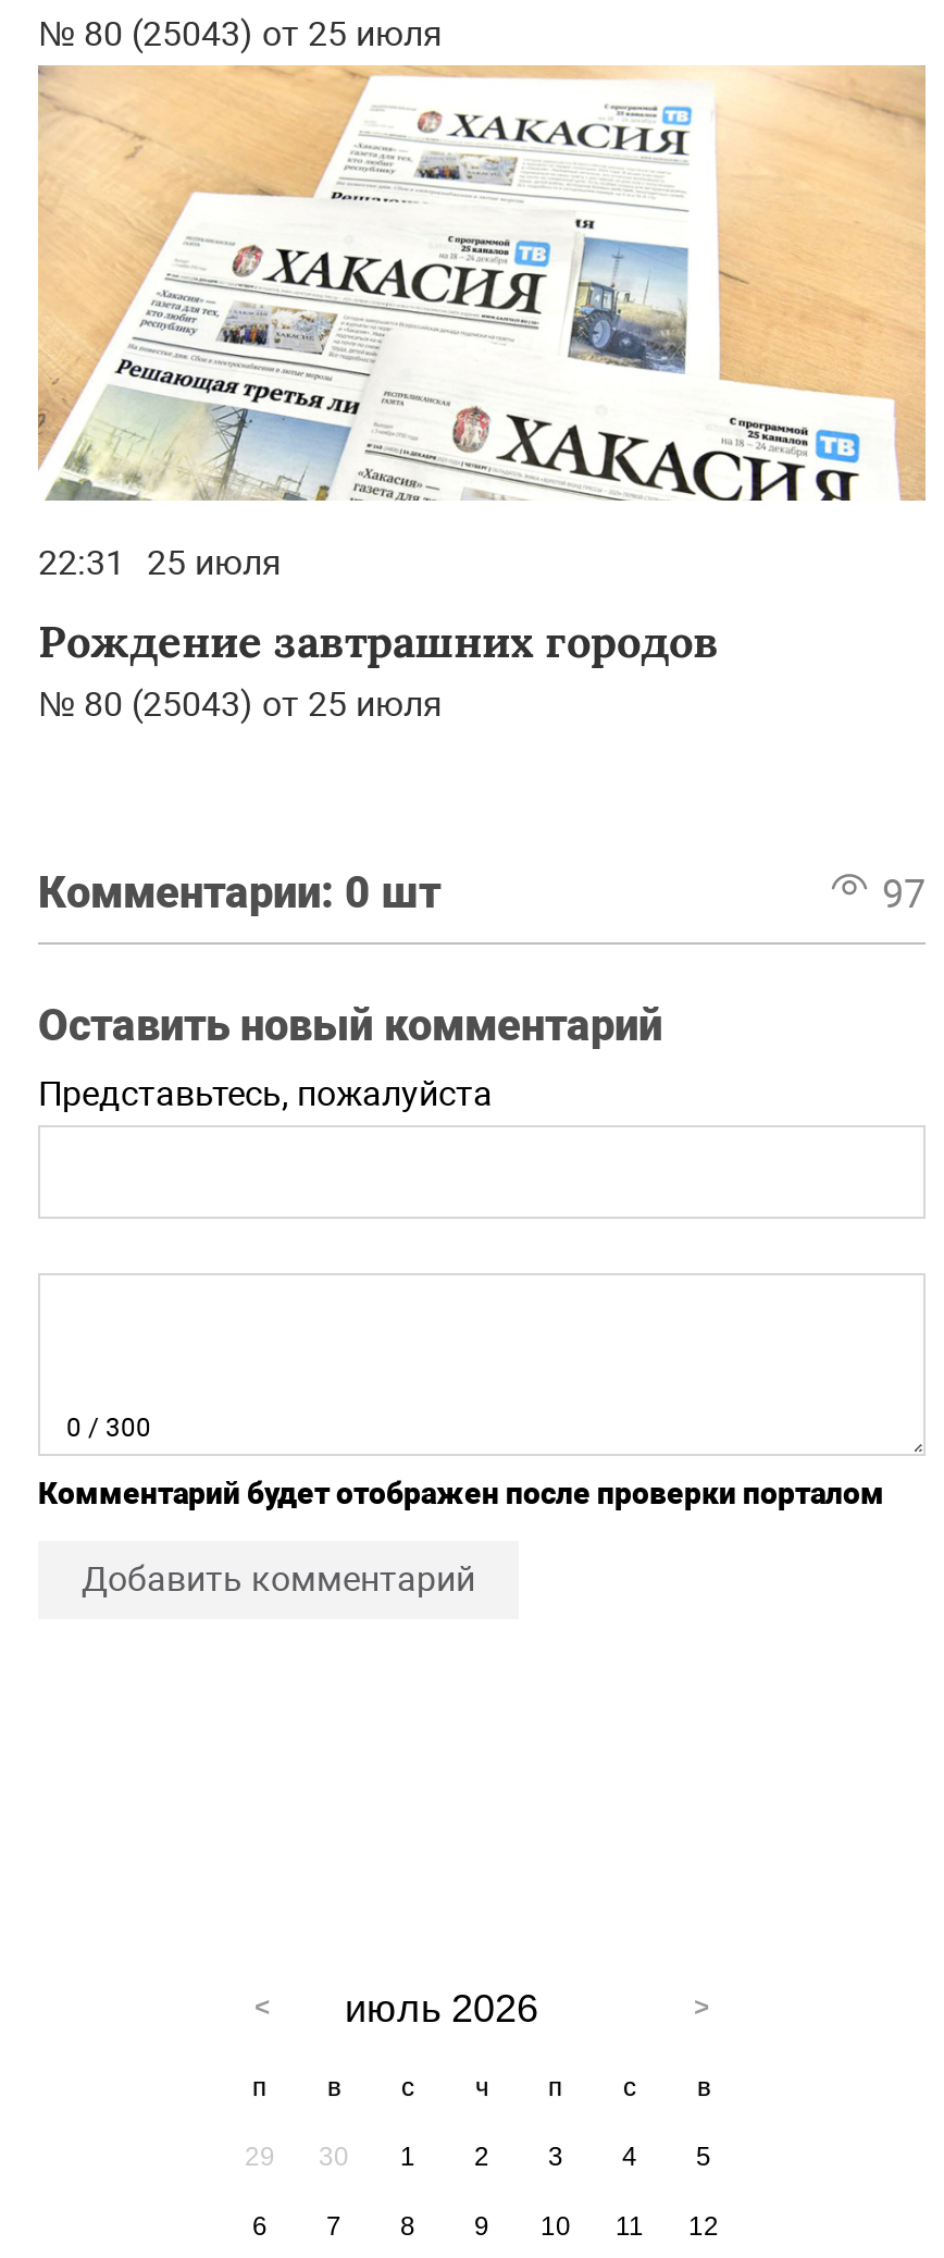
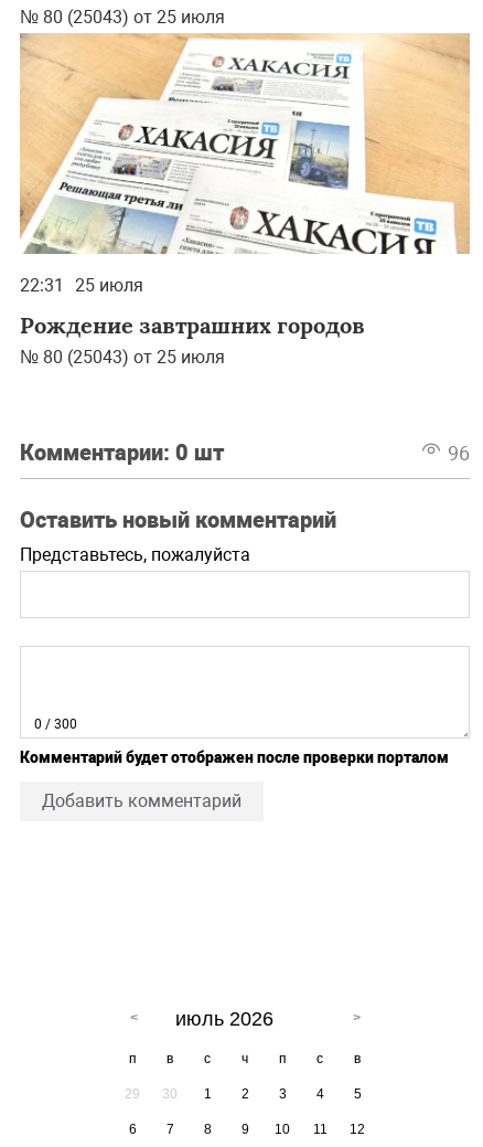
[882,870,926,916] 97 -> [448,441,470,465] 96

